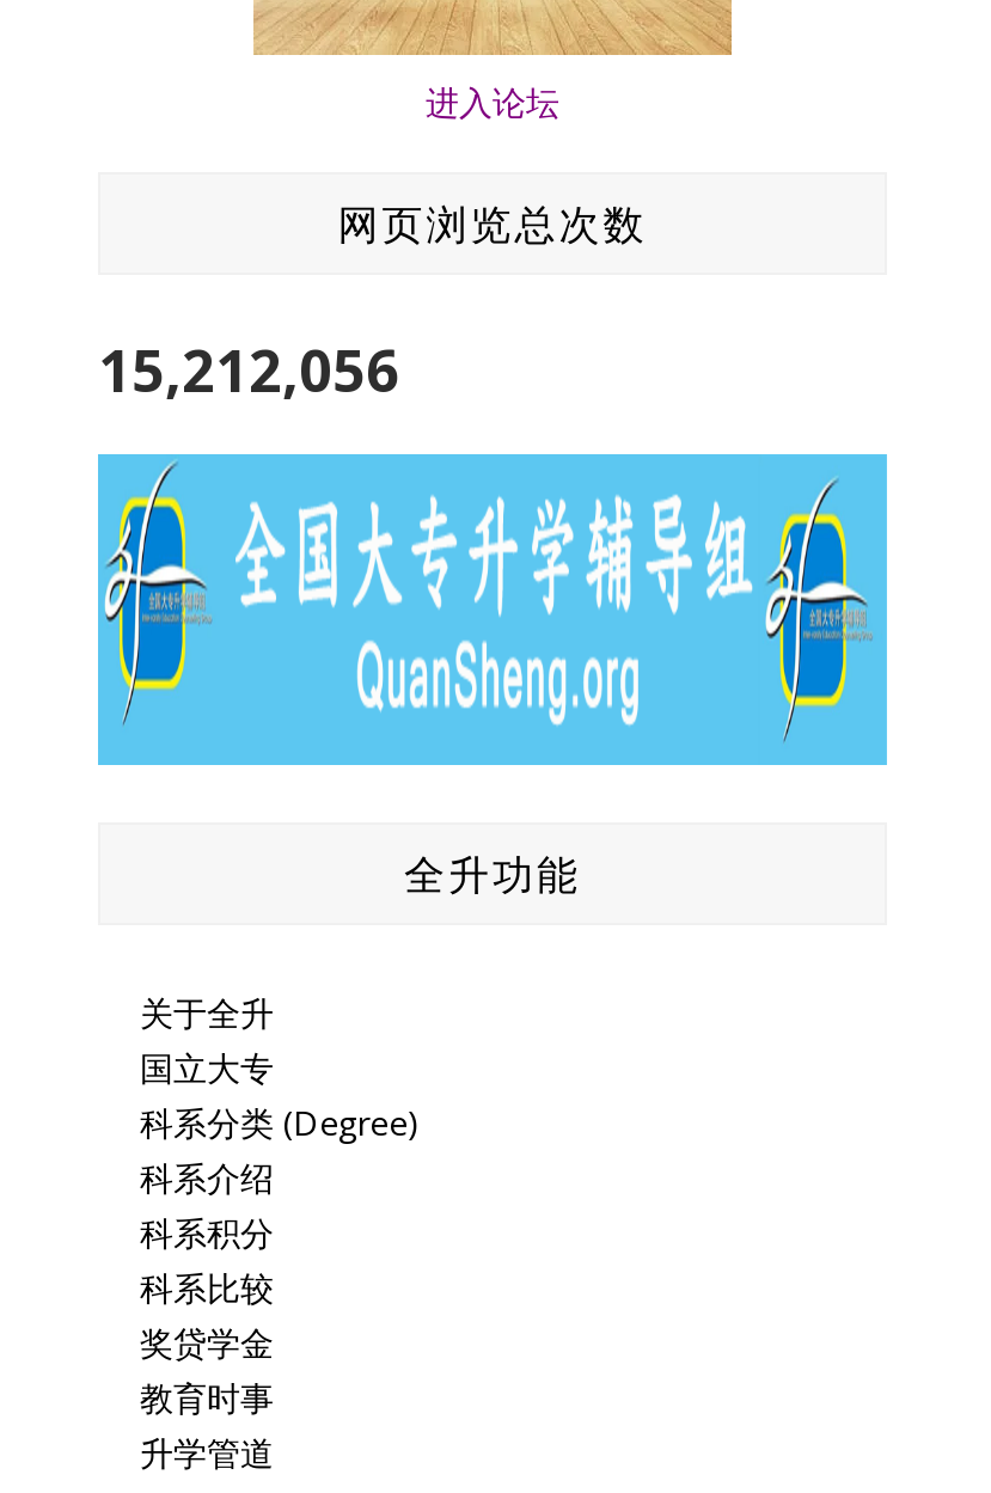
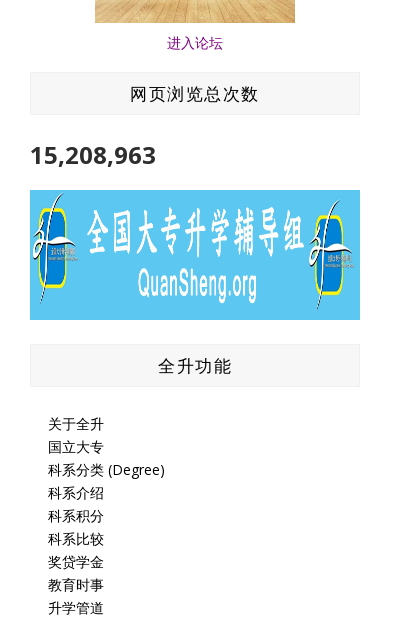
[98,330,399,409] 15,212,056 -> [30,138,156,171] 15,208,963

